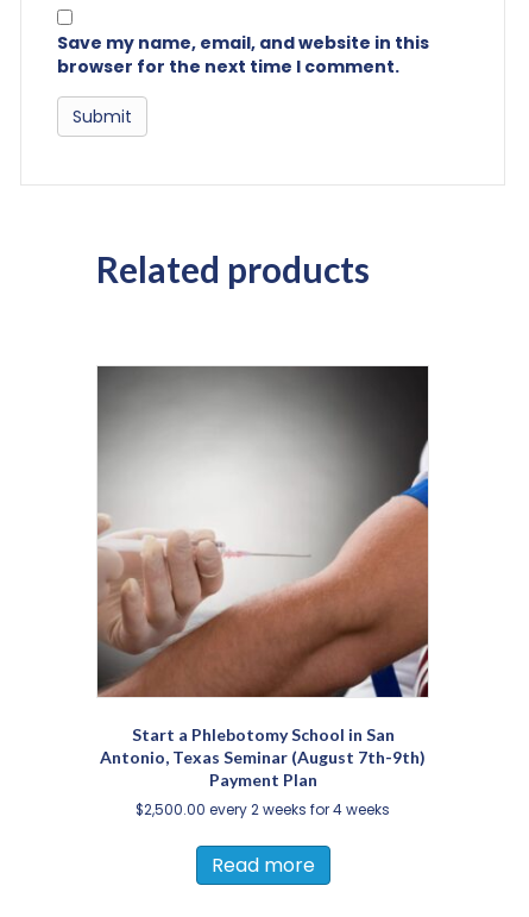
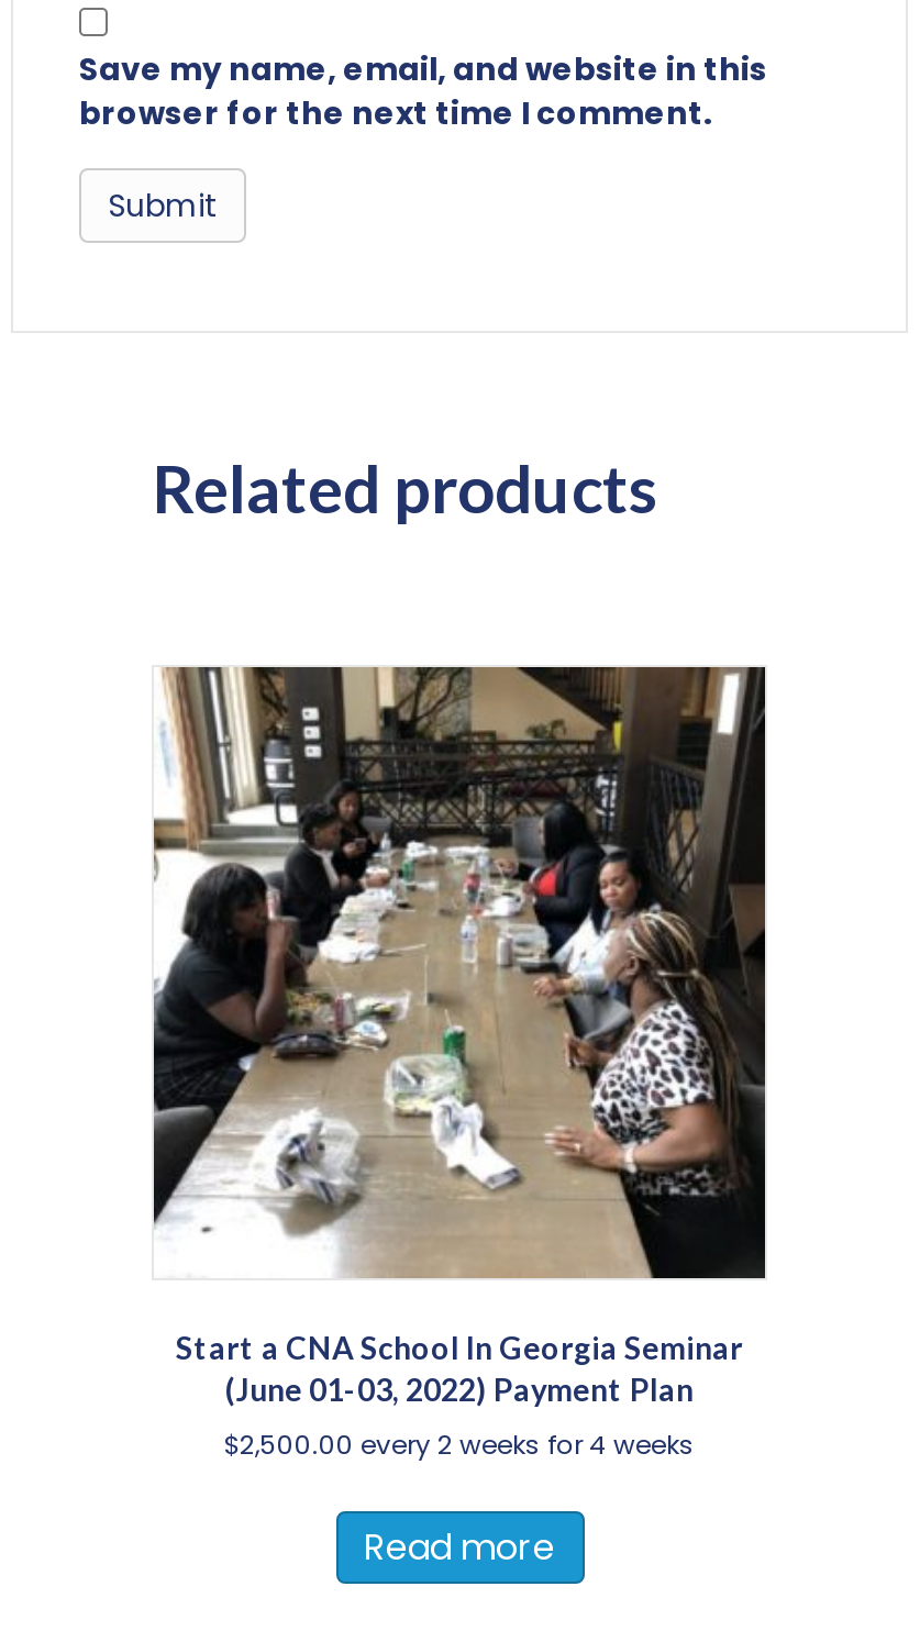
[96,365,429,789] [image] | Start a Phlebotomy School in San | Antonio, Texas Seminar (August 7th-9th) | Payment Plan -> [152,665,767,1407] [image] | Start a CNA School In Georgia Seminar | (June 01-03, 2022) Payment Plan

